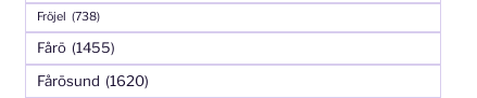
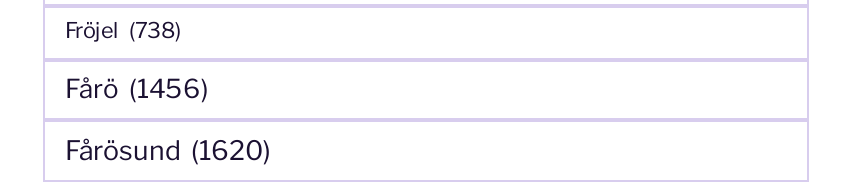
[37,38,115,56] Fårö (1455) -> [65,71,209,103] Fårö (1456)

